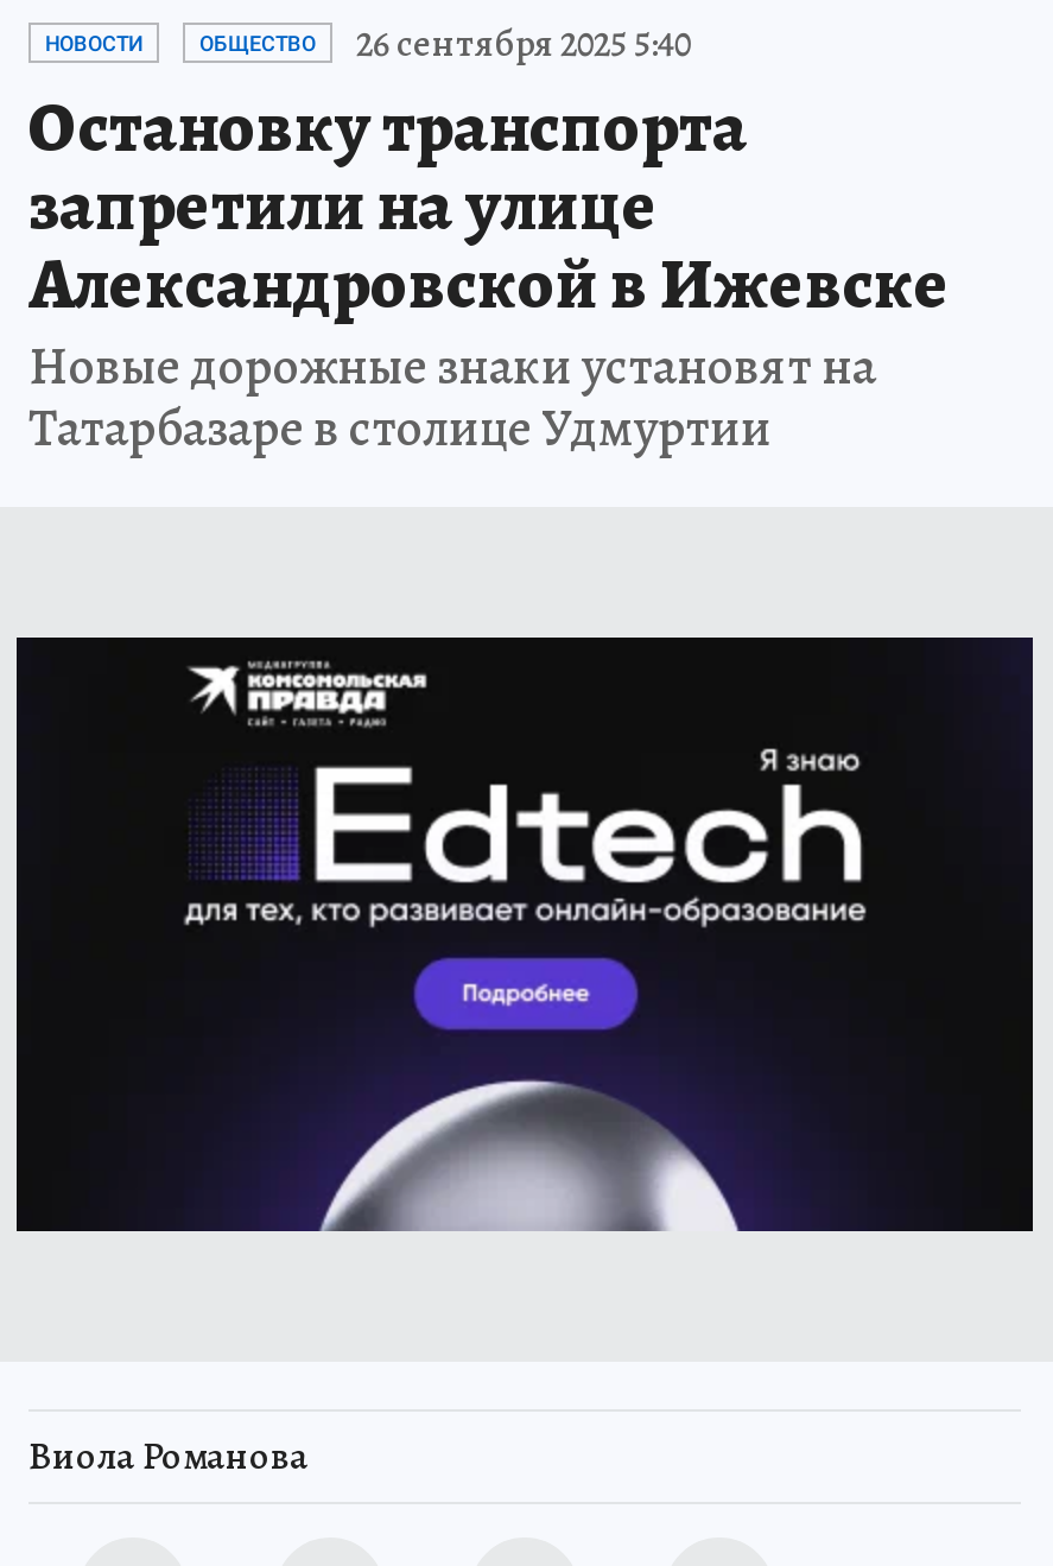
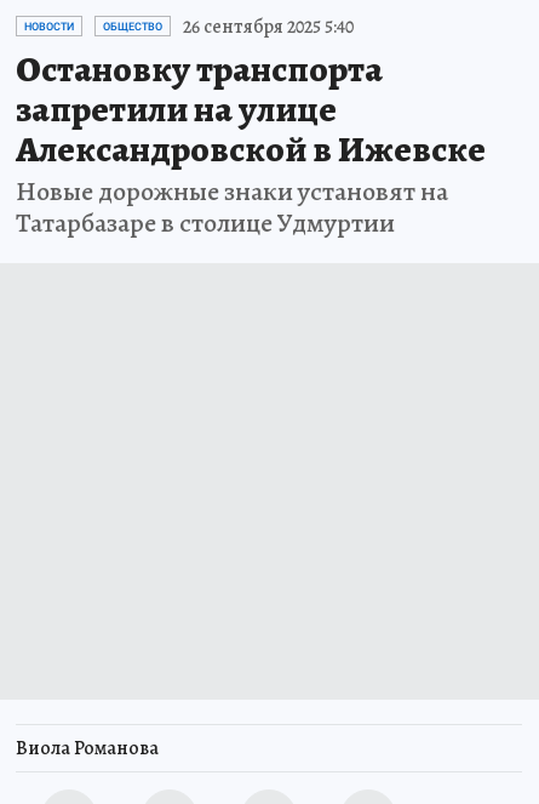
[14,635,1035,1234] [image] -> none

